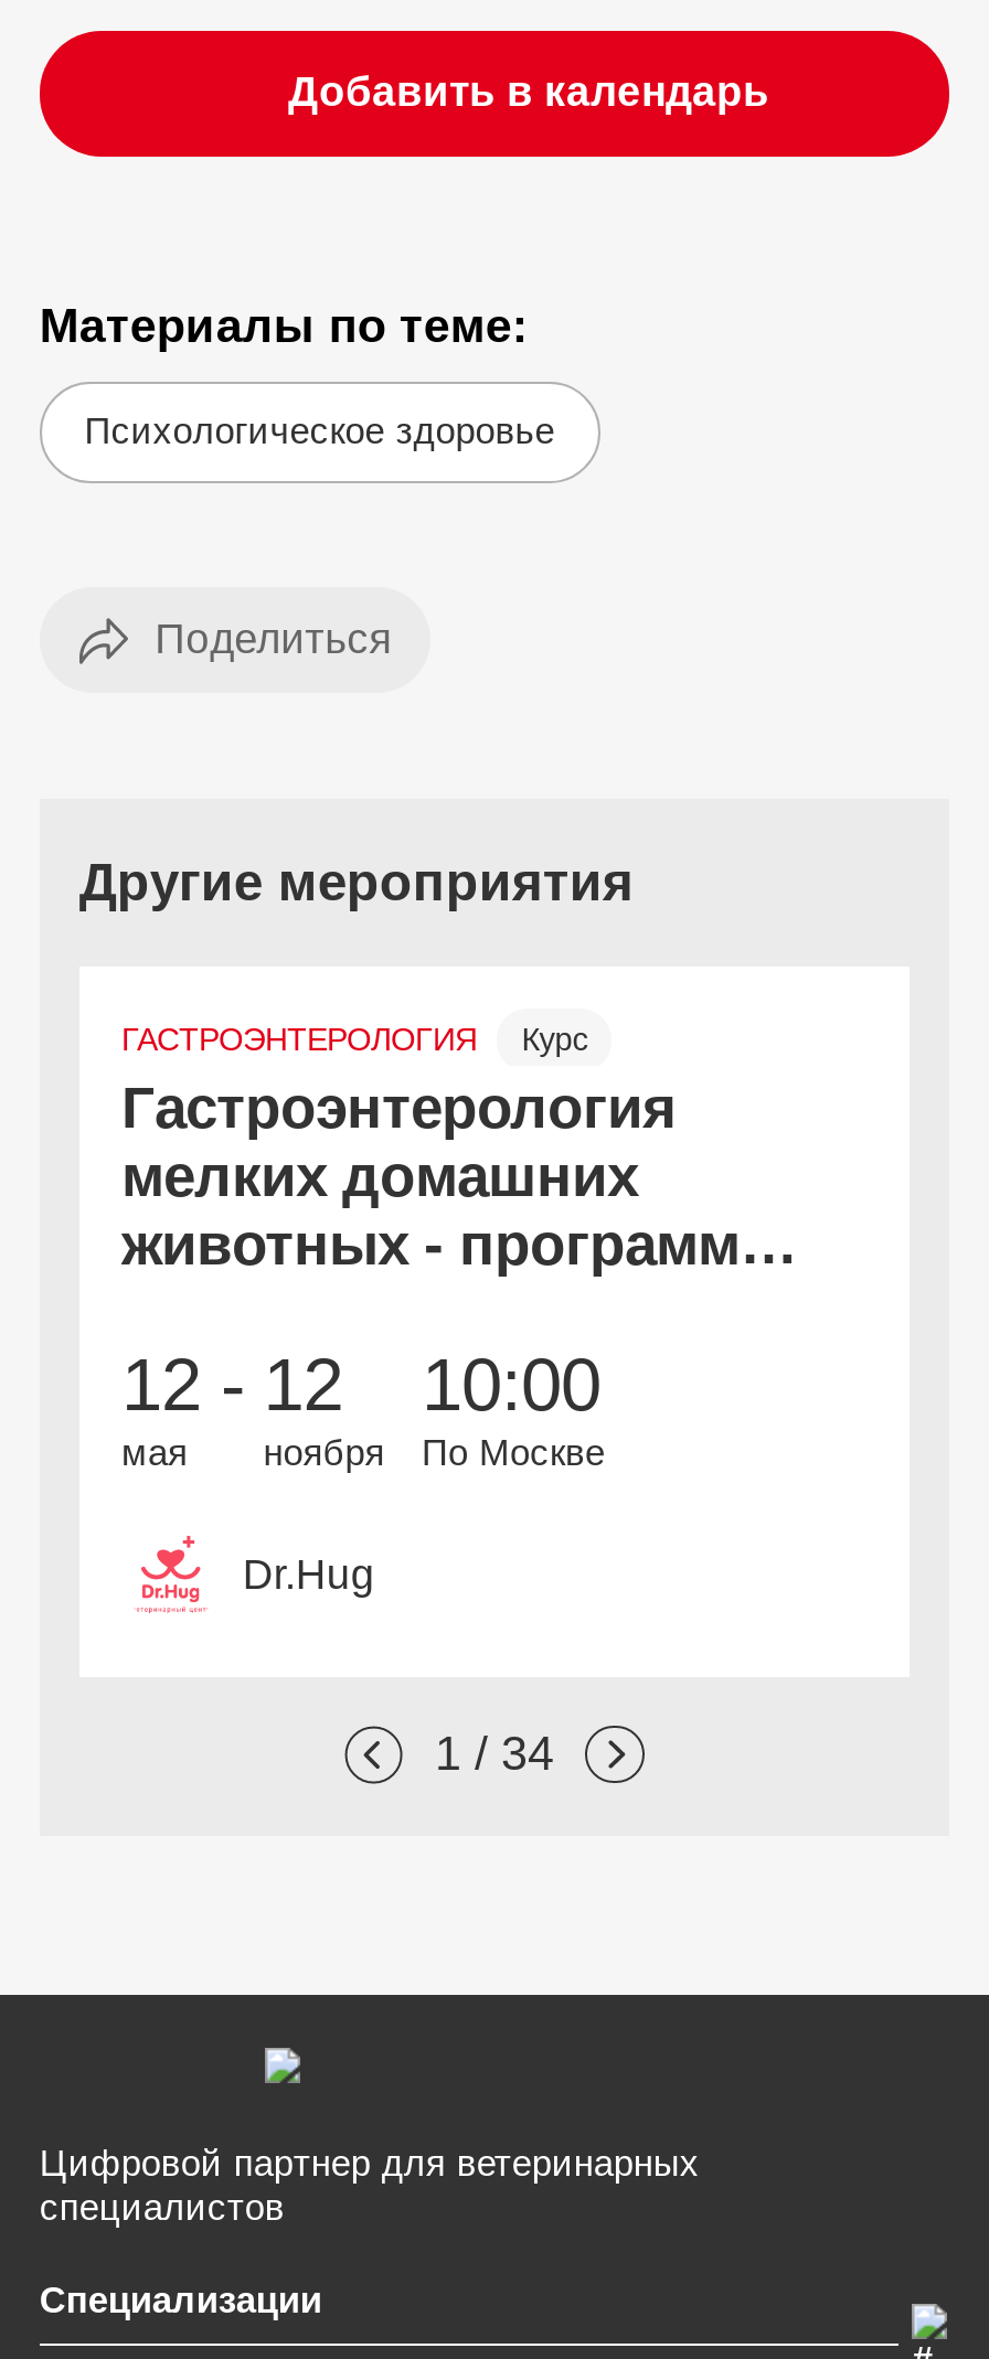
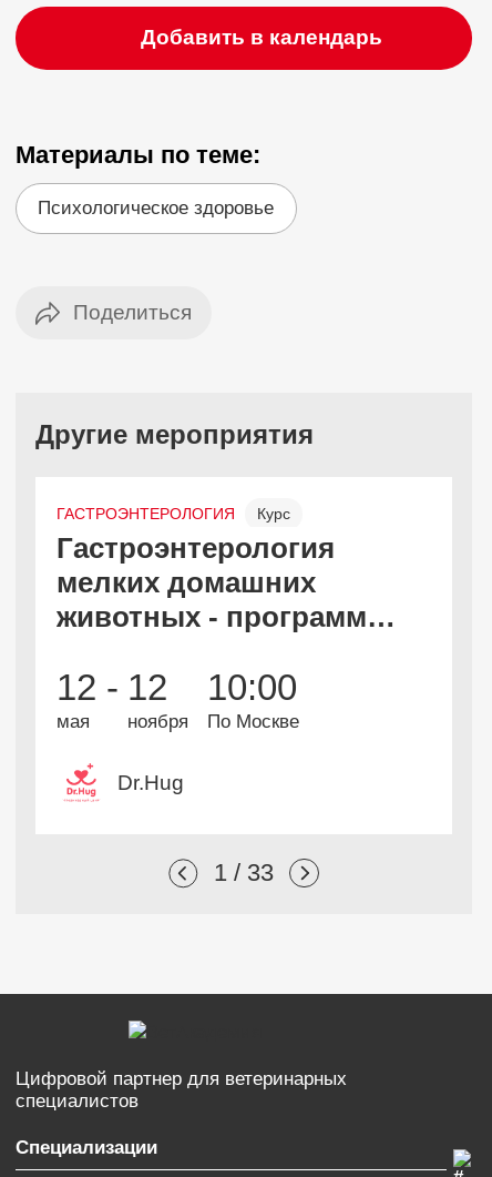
[435,1728,554,1781] 1 / 34 -> [214,860,274,886] 1 / 33

